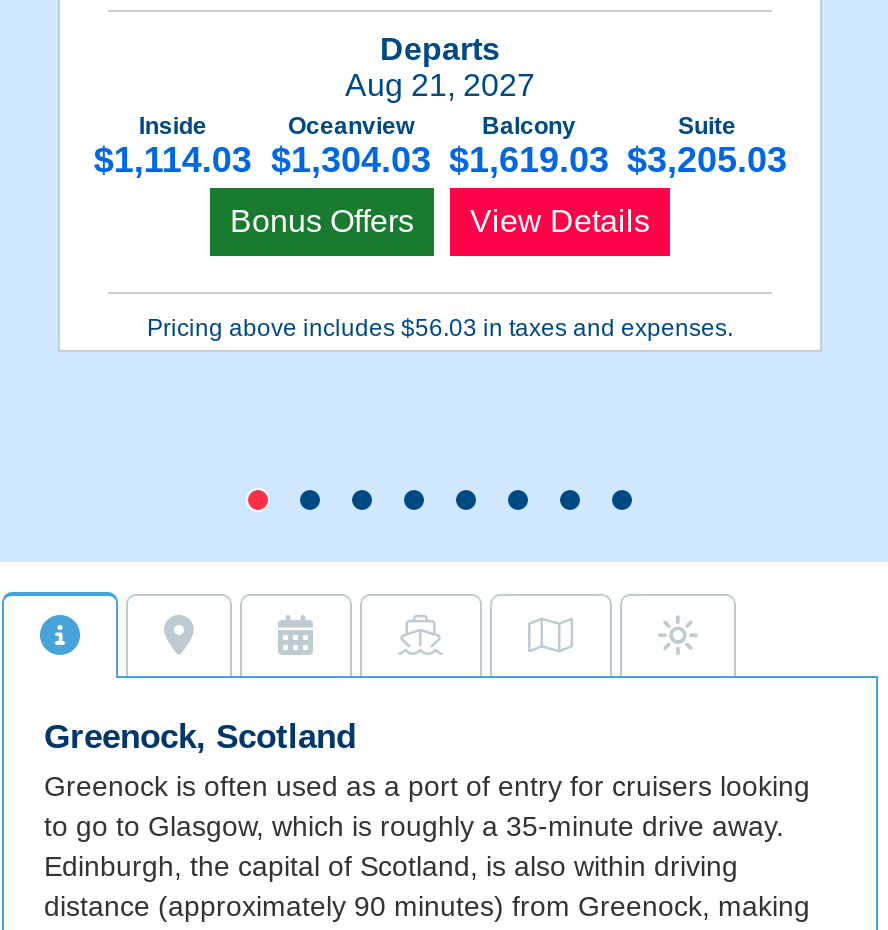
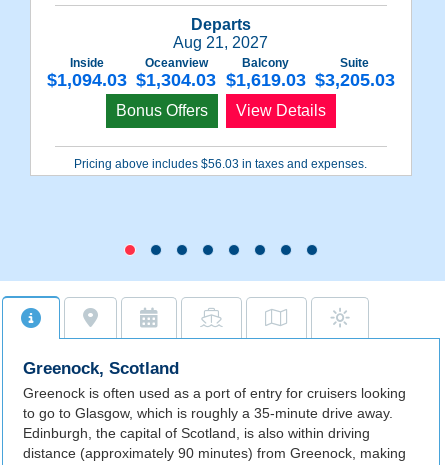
[94,139,787,179] $1,114.03 $1,304.03 $1,619.03 $3,205.03 -> [47,70,394,90] $1,094.03 $1,304.03 $1,619.03 $3,205.03

